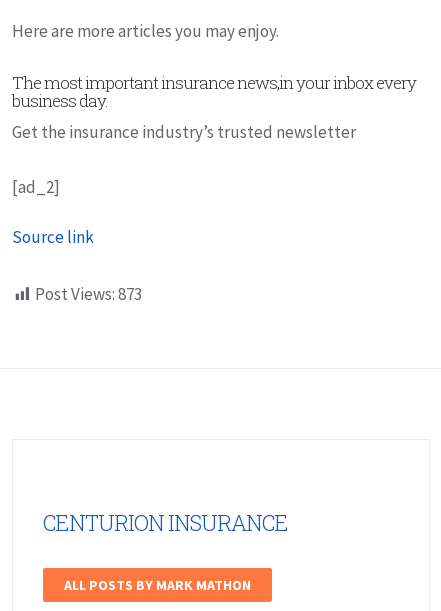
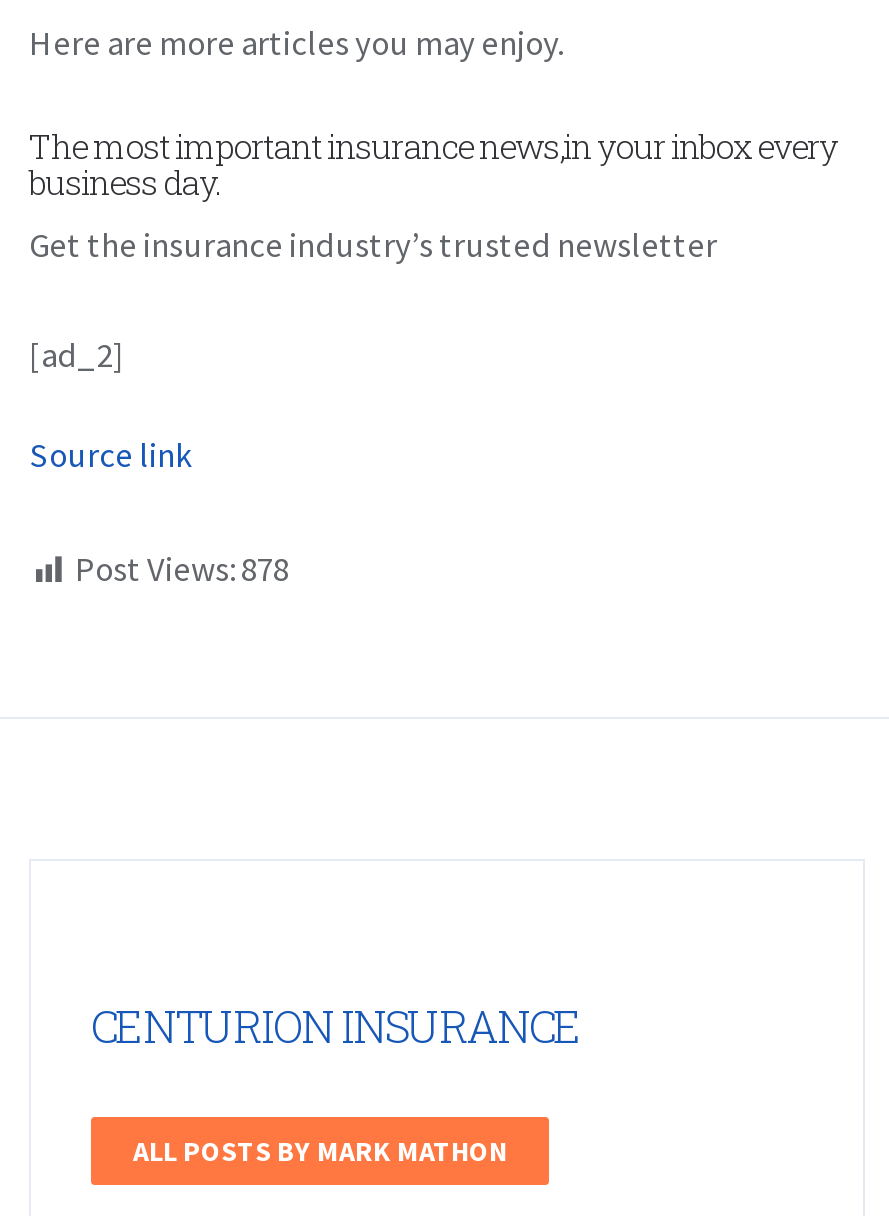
[35,283,142,305] Post Views: 873 -> [75,546,289,590] Post Views: 878

